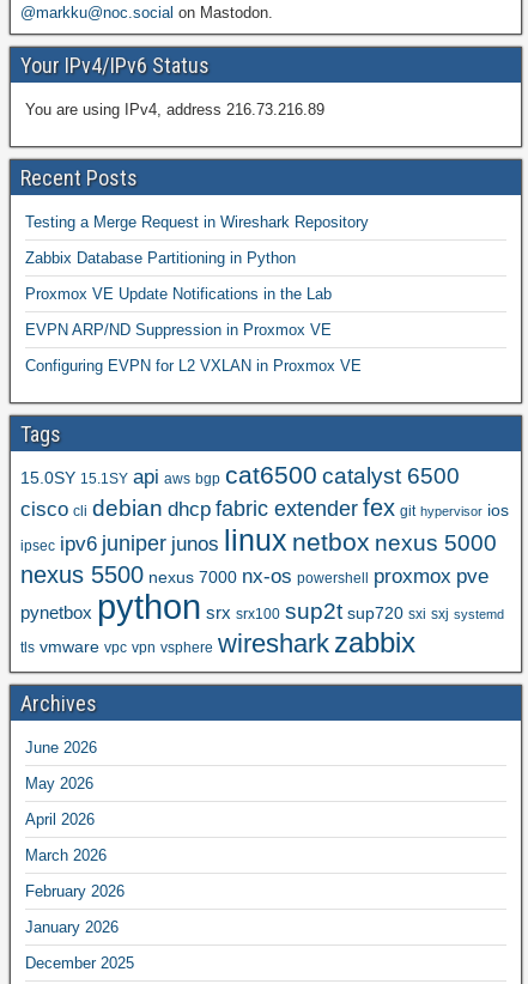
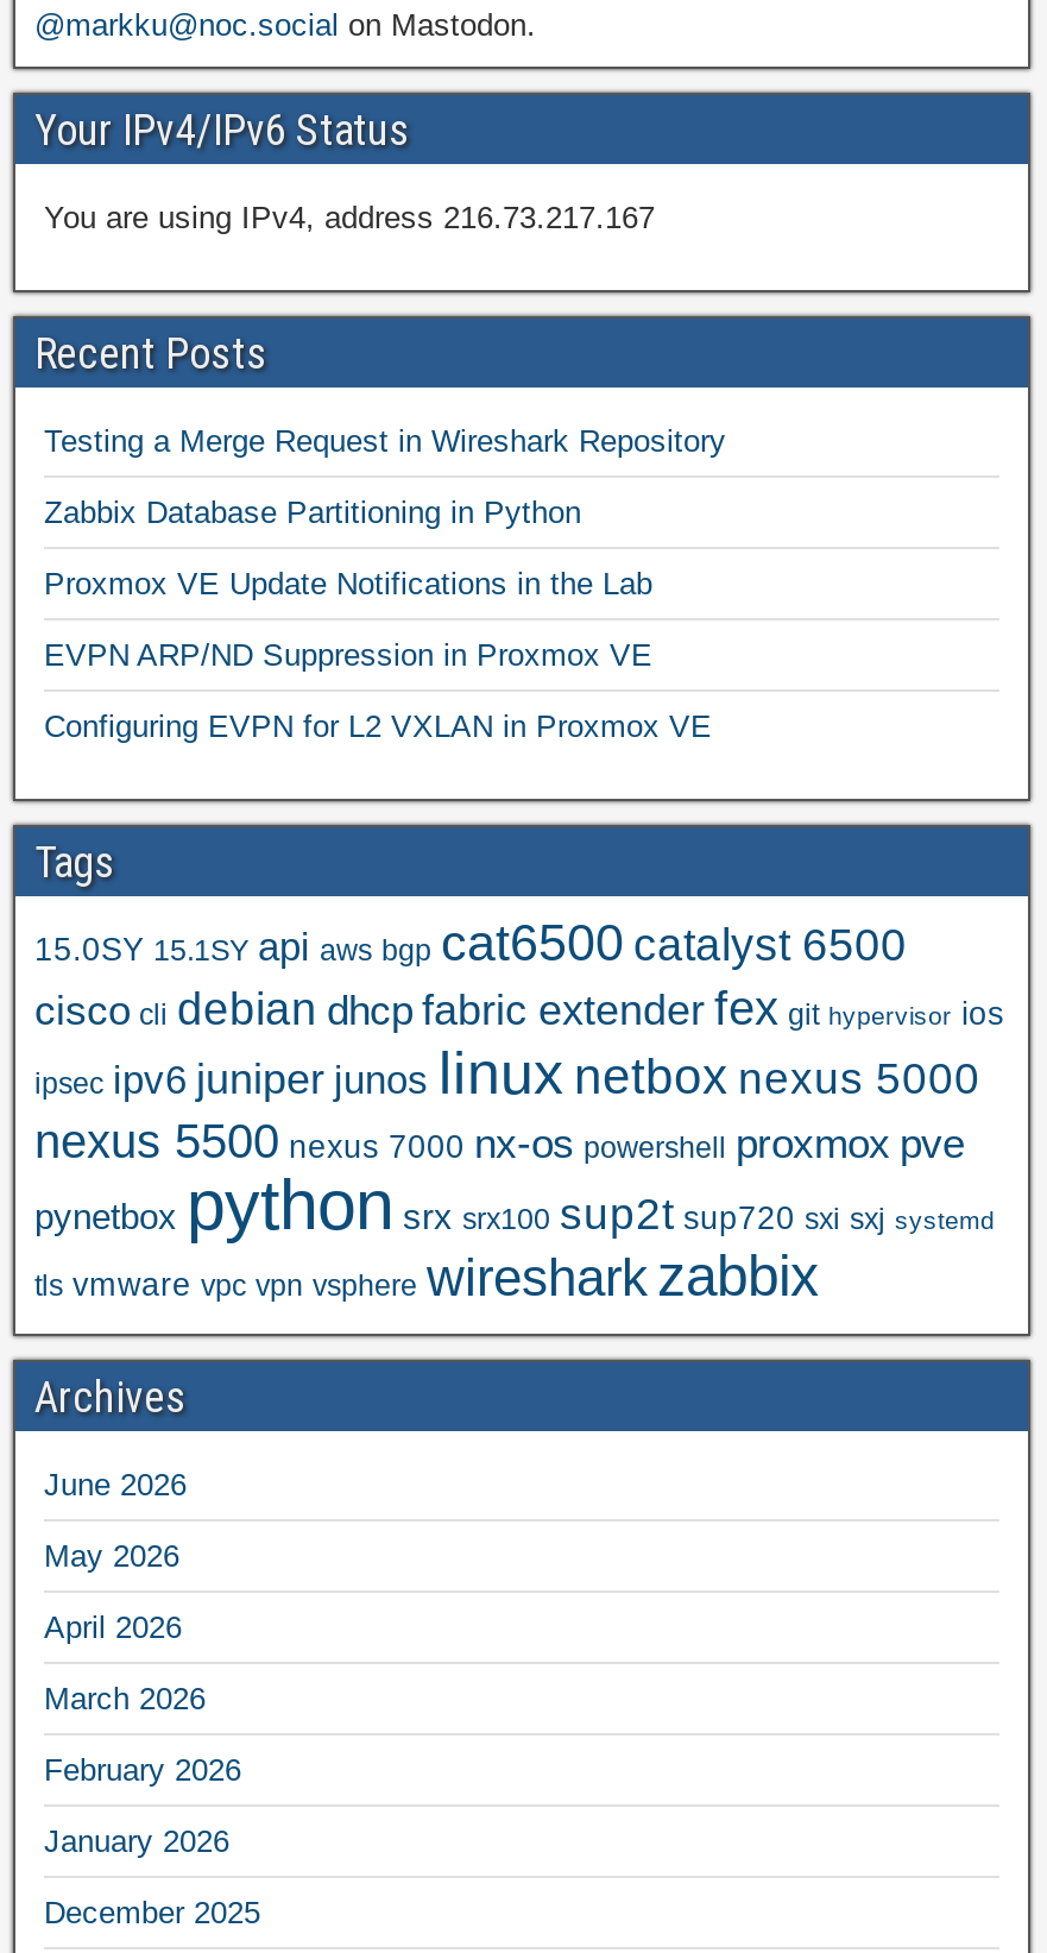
[25,101,324,119] You are using IPv4, address 216.73.216.89 -> [44,200,655,235] You are using IPv4, address 216.73.217.167

